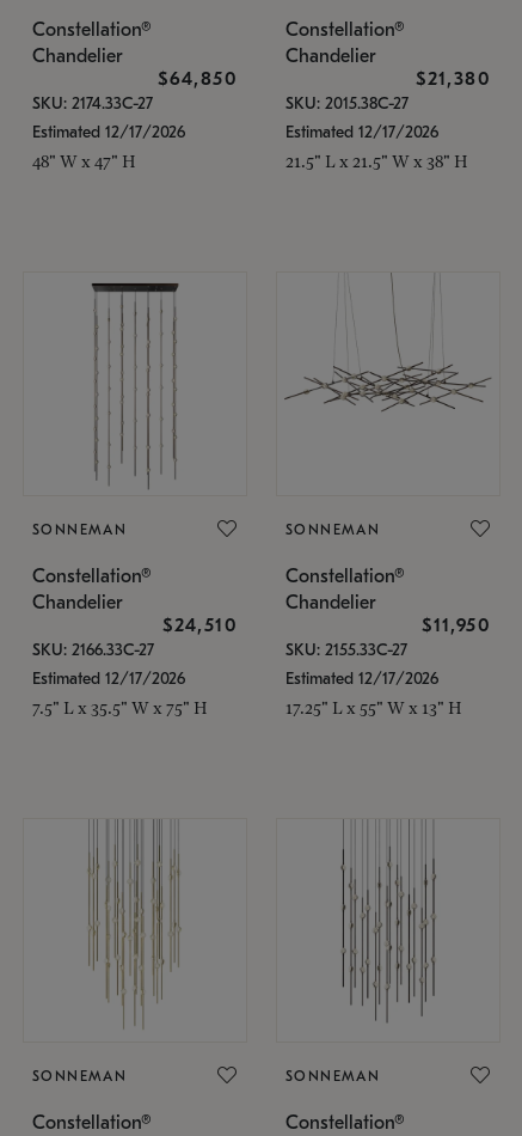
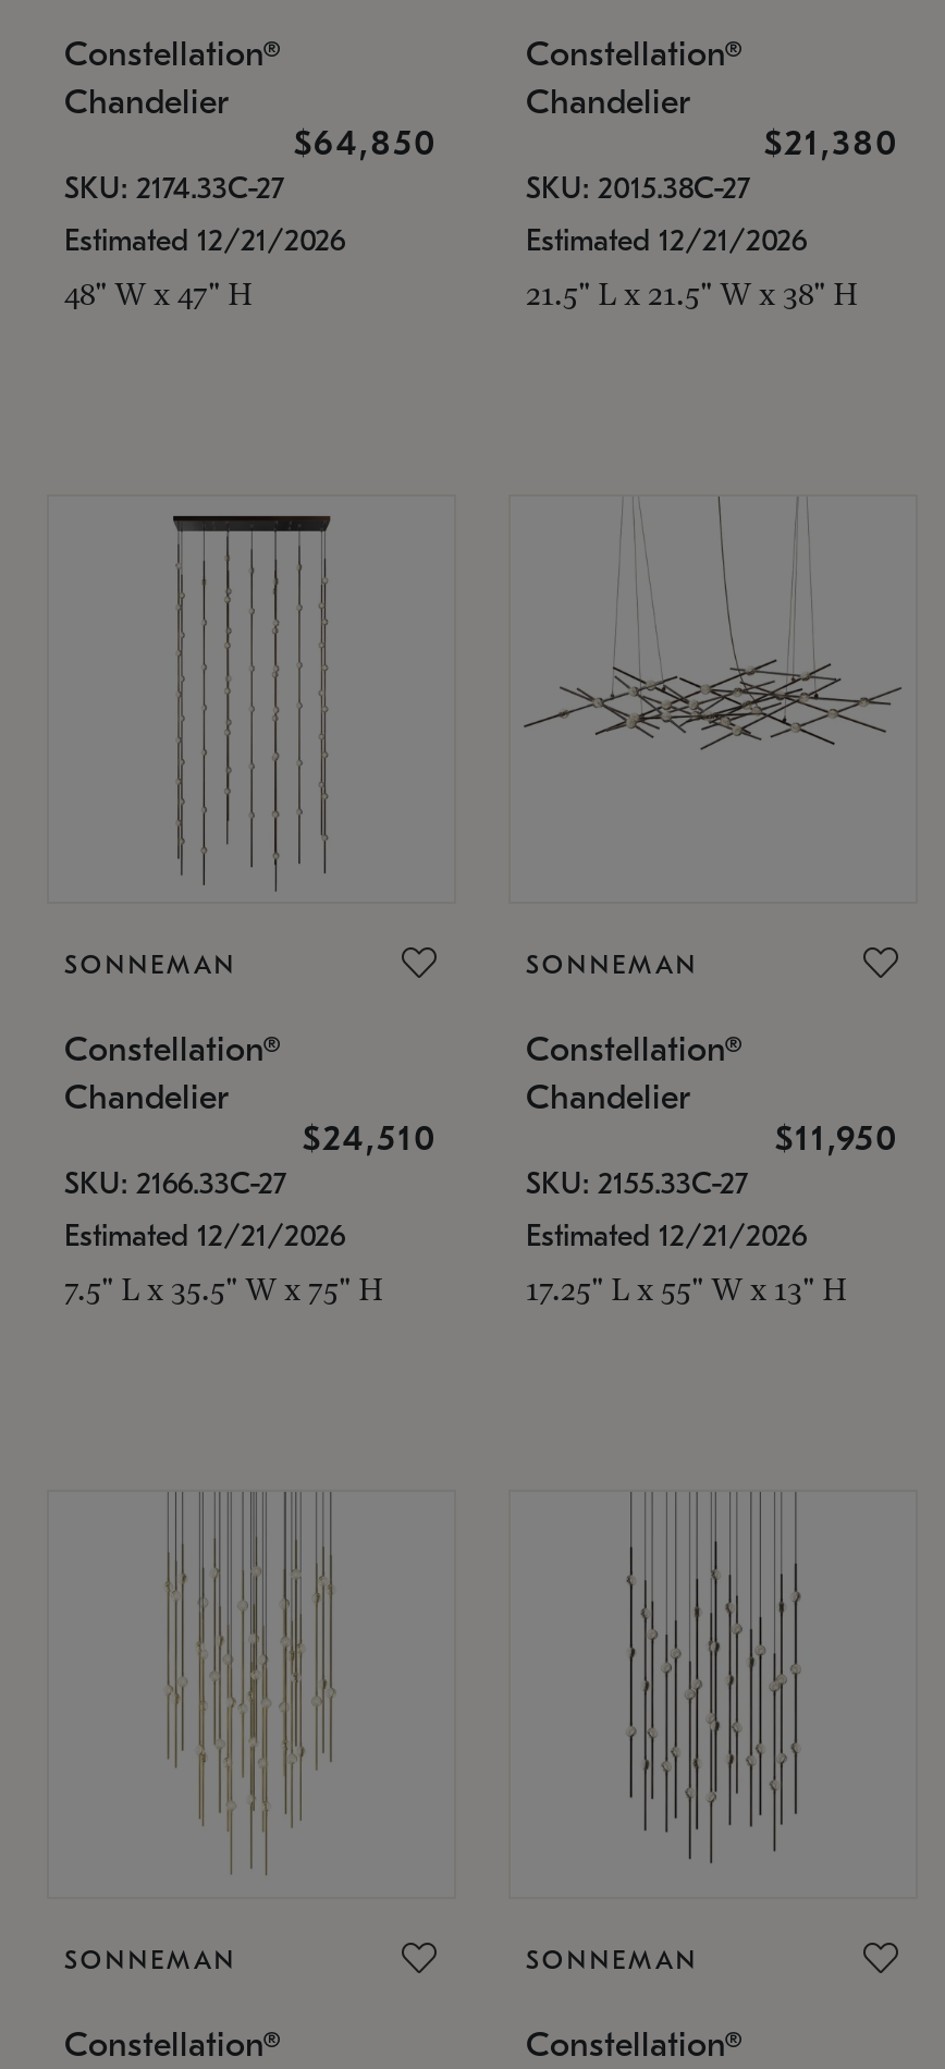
[32,122,185,142] Estimated 12/17/2026 -> [64,221,345,259] Estimated 12/21/2026
[285,122,438,142] Estimated 12/17/2026 -> [526,221,807,259] Estimated 12/21/2026
[32,668,185,688] Estimated 12/17/2026 -> [64,1217,345,1254] Estimated 12/21/2026
[285,668,438,688] Estimated 12/17/2026 -> [526,1217,807,1254] Estimated 12/21/2026

